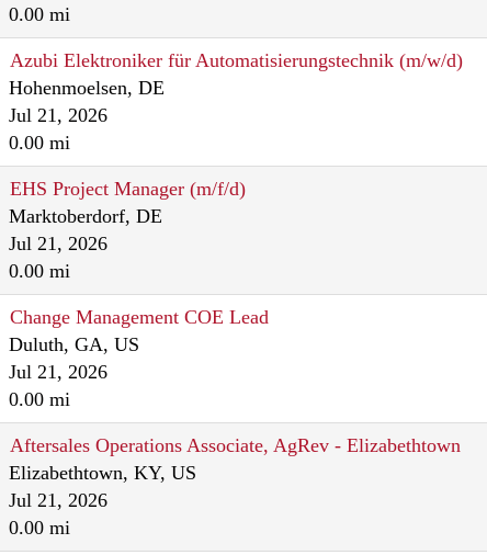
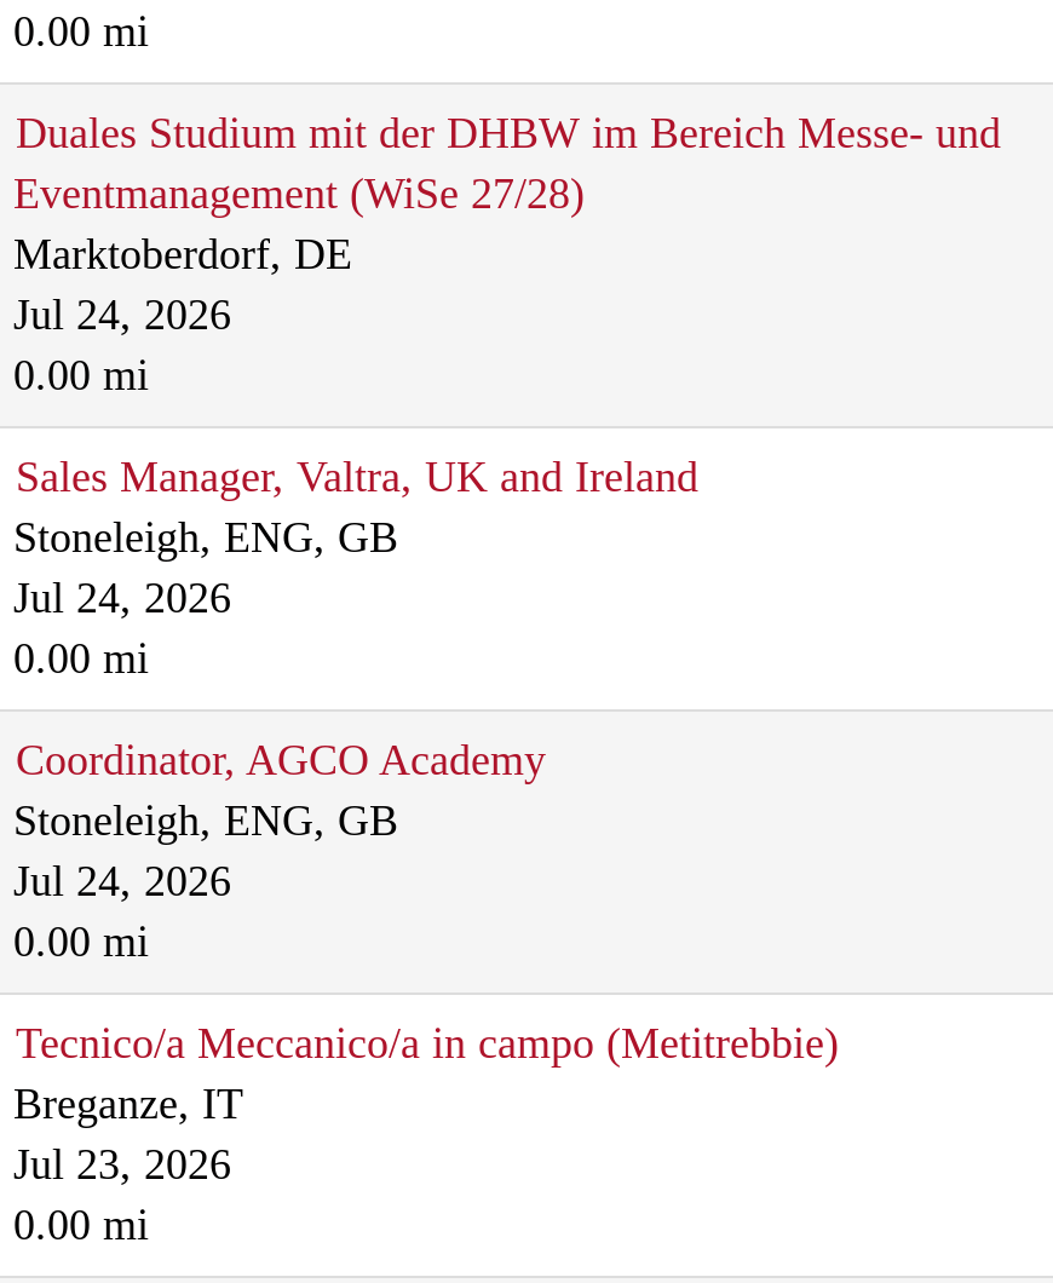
[9,49,463,126] Azubi Elektroniker für Automatisierungstechnik (m/w/d) | Hohenmoelsen, DE | Jul 21, 2026 -> [13,109,1001,339] Duales Studium mit der DHBW im Bereich Messe- und | Eventmanagement (WiSe 27/28) | Jul 24, 2026
[9,178,246,254] EHS Project Manager (m/f/d) | Jul 21, 2026 -> [13,453,698,622] Sales Manager, Valtra, UK and Ireland | Stoneleigh, ENG, GB | Jul 24, 2026
moved [9,205,162,227] -> [13,230,352,278]: Marktoberdorf, DE
[9,306,269,383] Change Management COE Lead | Duluth, GA, US | Jul 21, 2026 -> [13,736,546,905] Coordinator, AGCO Academy | Stoneleigh, ENG, GB | Jul 24, 2026
[9,434,461,511] Aftersales Operations Associate, AgRev - Elizabethtown | Elizabethtown, KY, US | Jul 21, 2026 -> [13,1019,839,1189] Tecnico/a Meccanico/a in campo (Metitrebbie) | Breganze, IT | Jul 23, 2026

